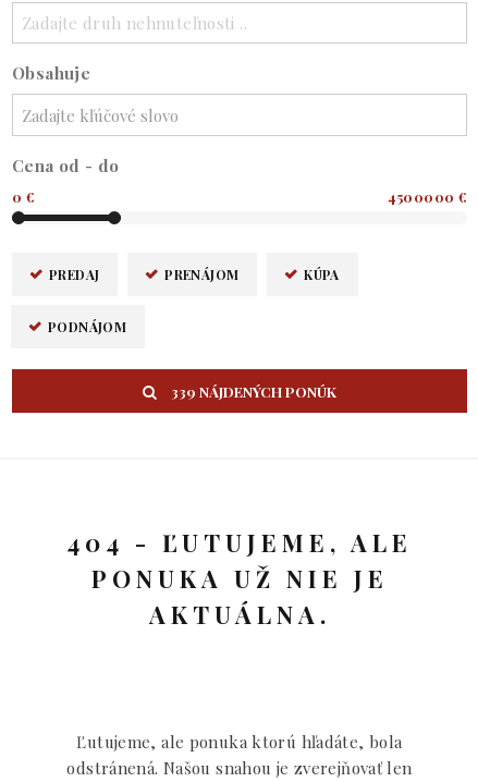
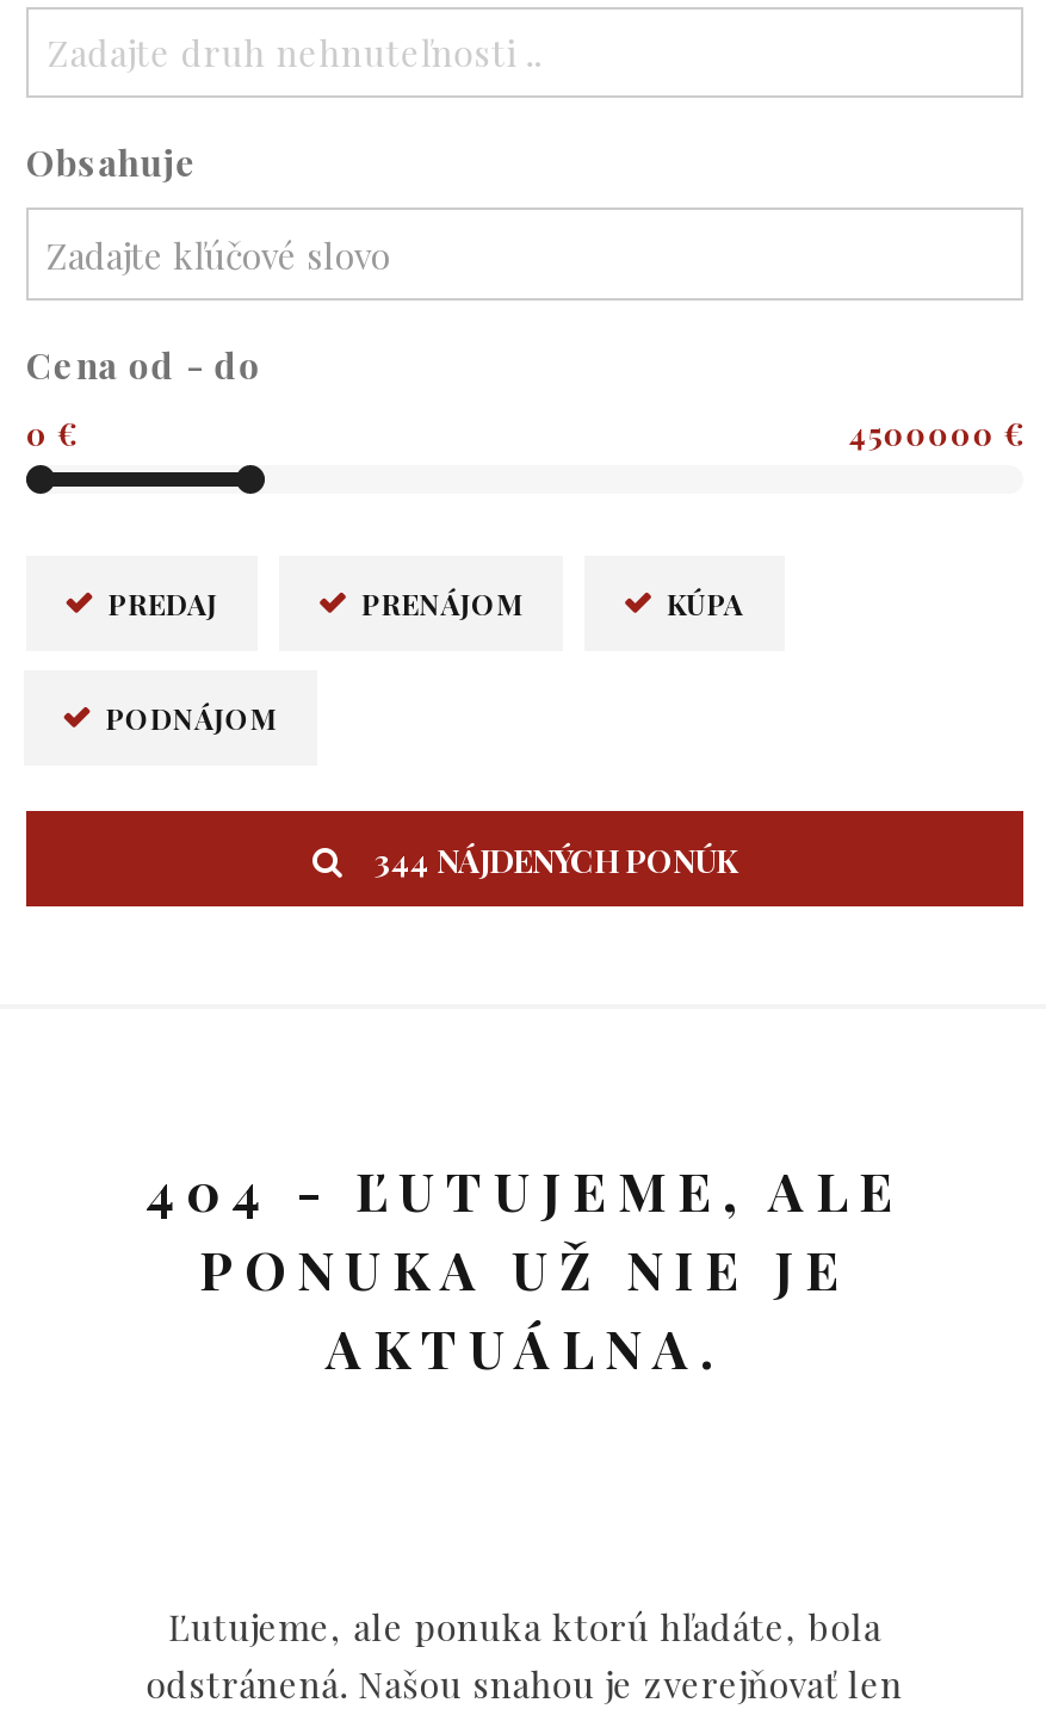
[171,381,336,401] 339 NÁJDENÝCH PONÚK -> [375,837,737,880] 344 NÁJDENÝCH PONÚK

